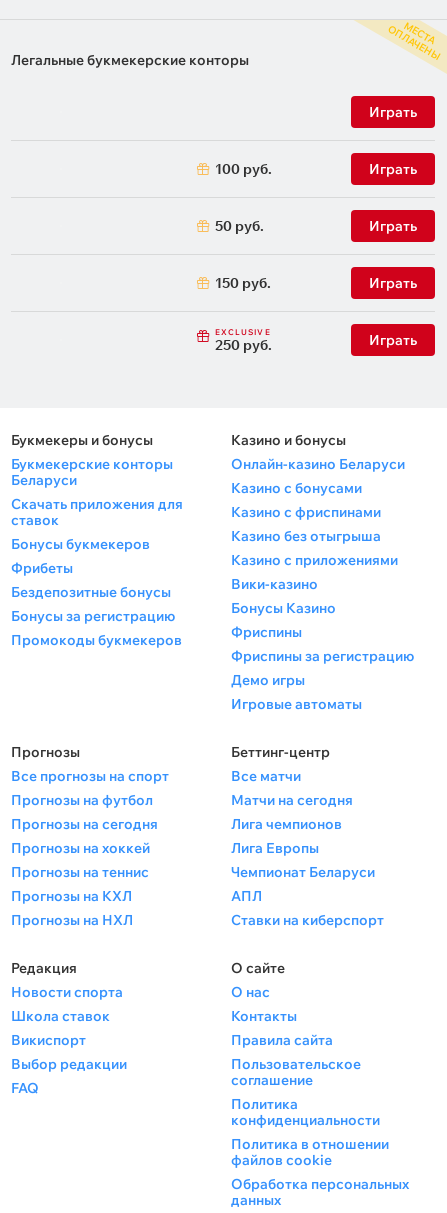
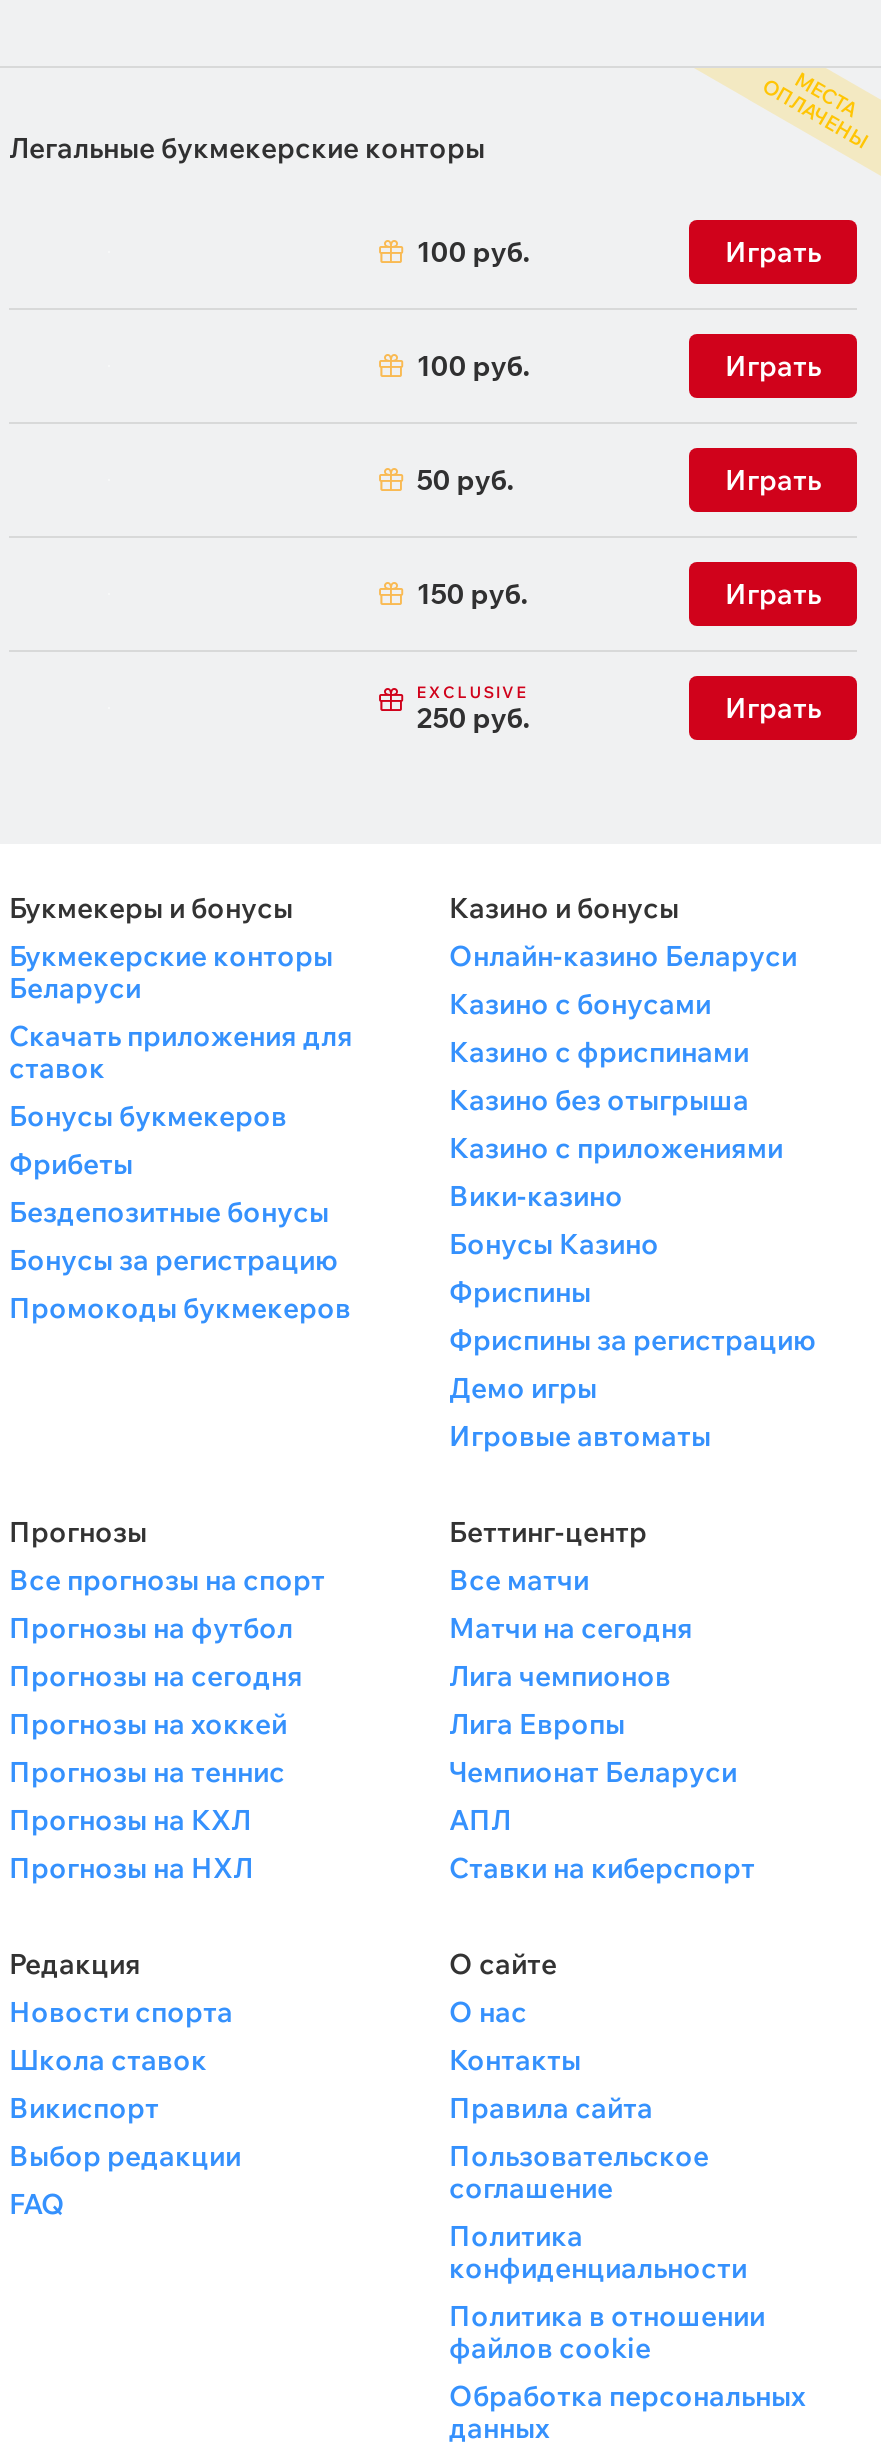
none -> [417,234,531,270] 100 руб.

